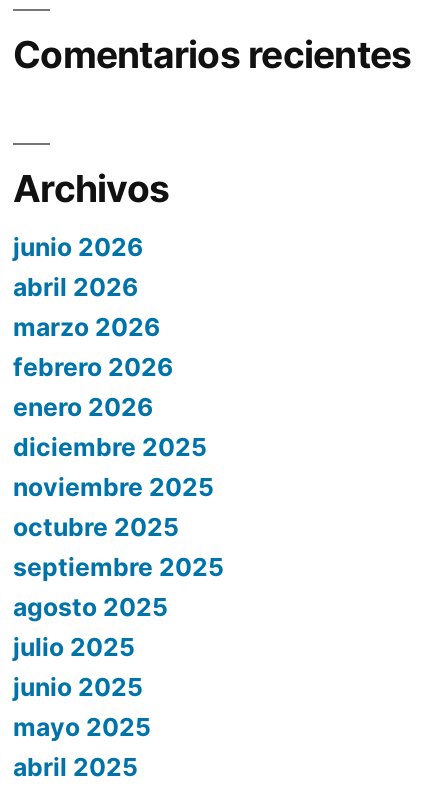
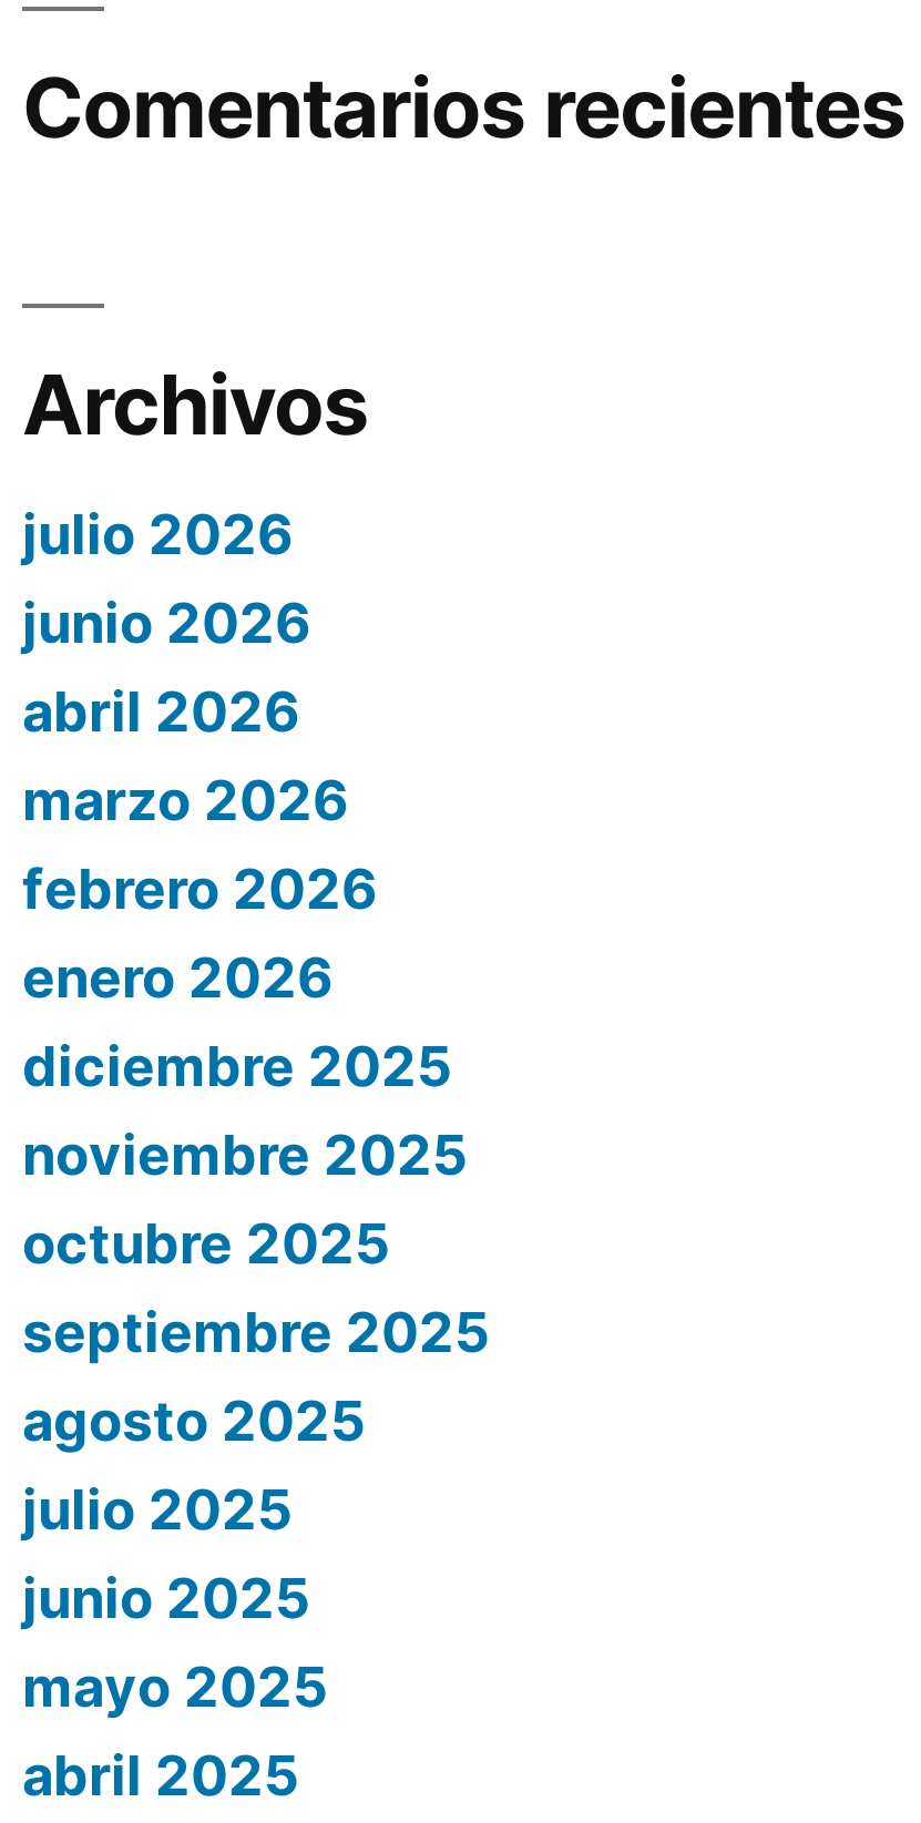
none -> [22,501,293,568] julio 2026

